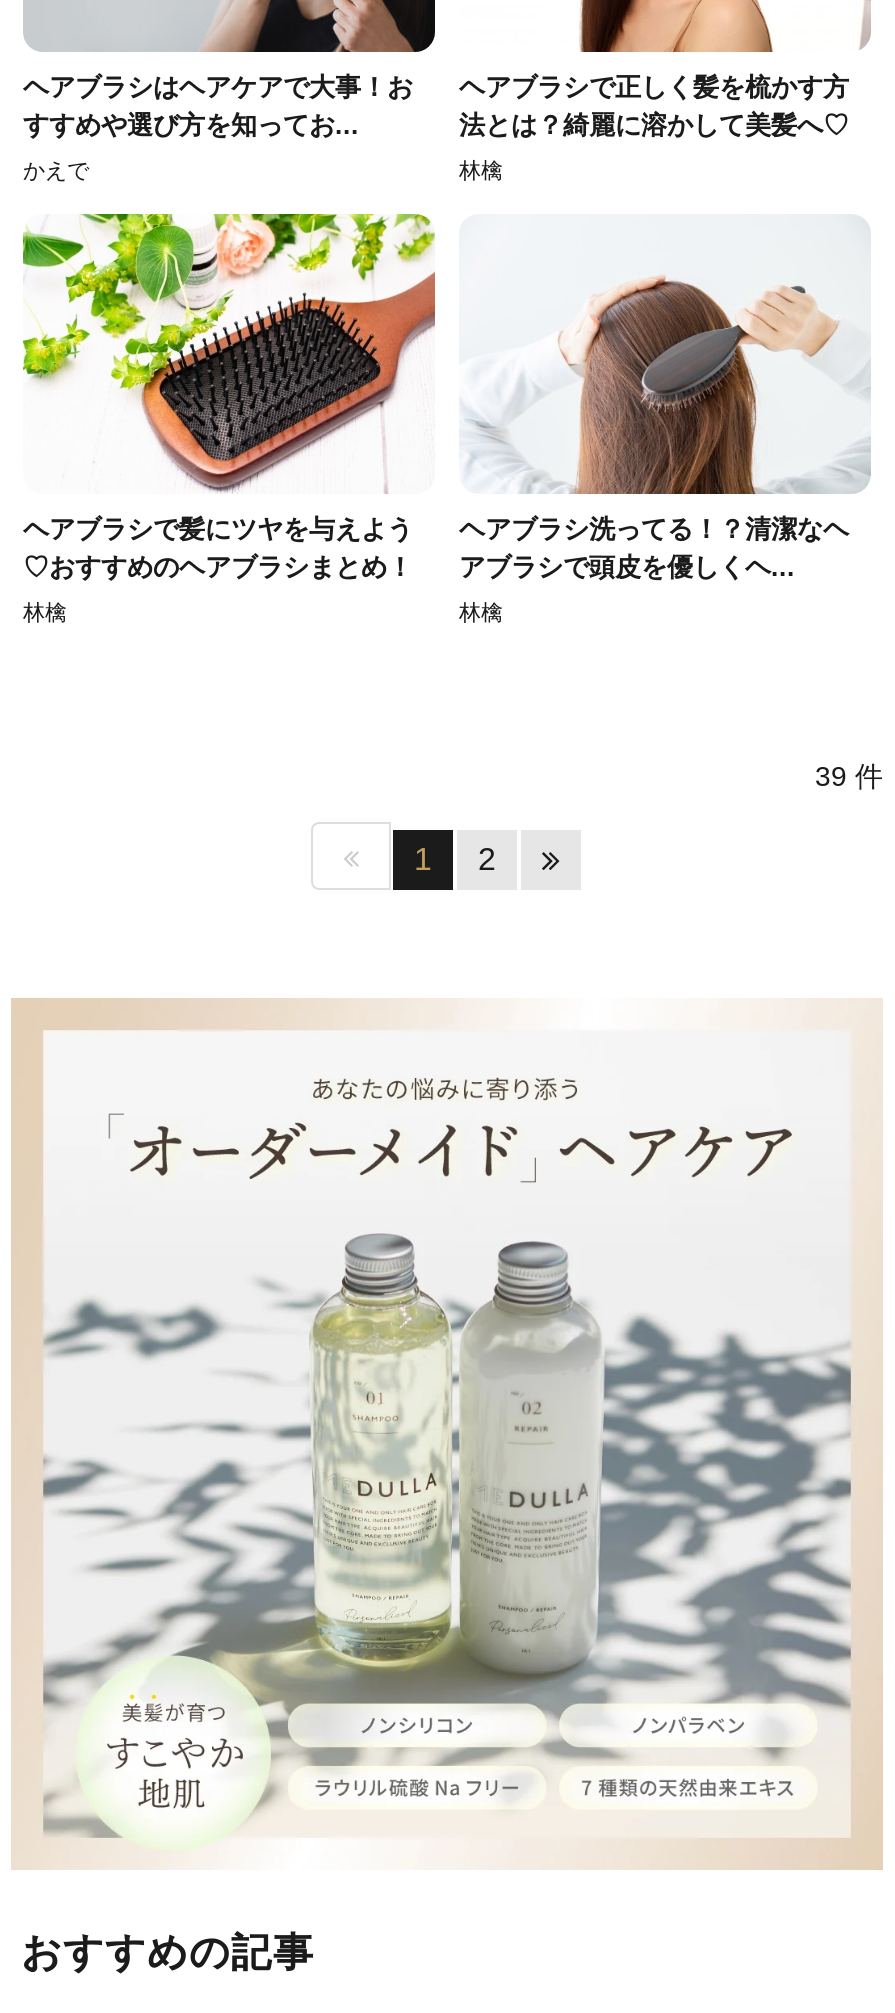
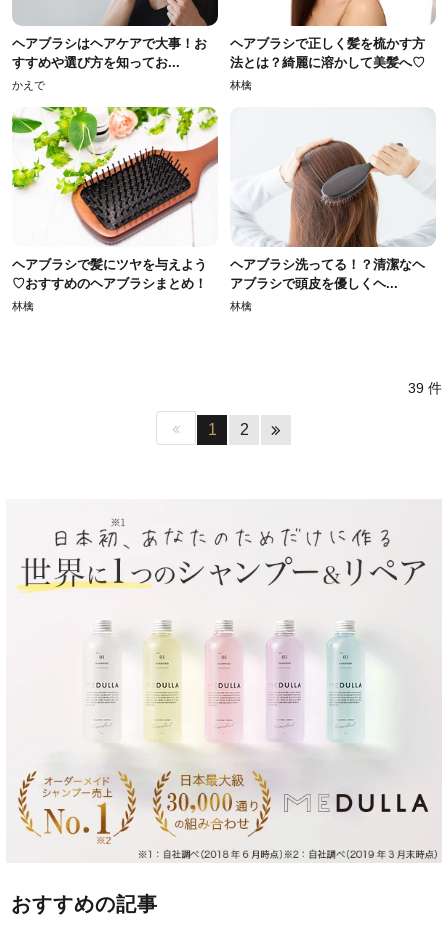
[11,998,881,1868] [image] -> [7,500,440,860] [image]

